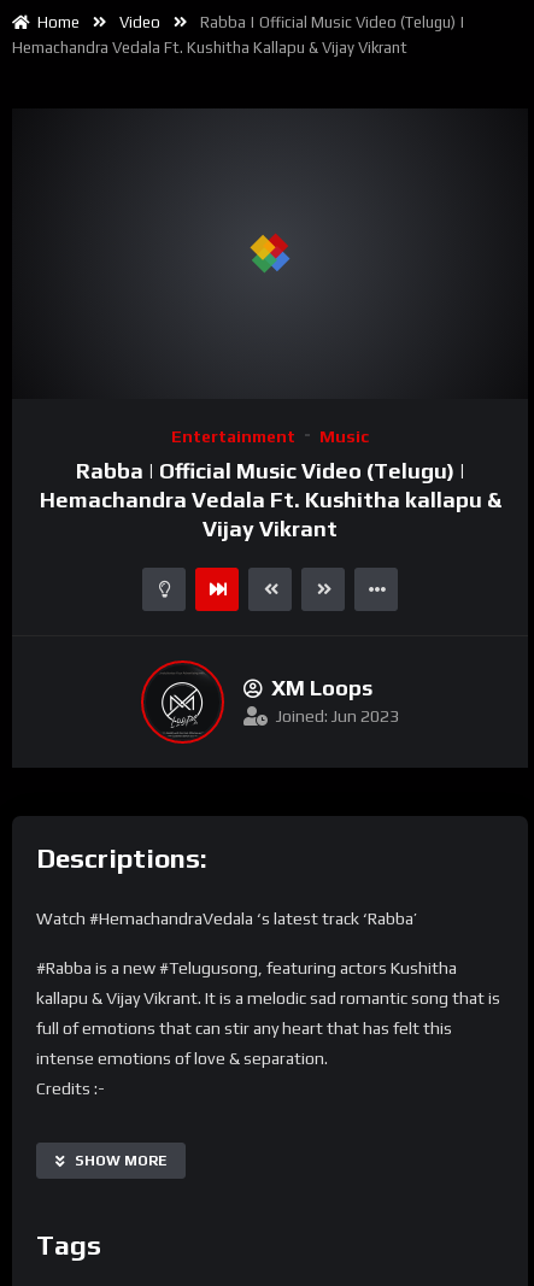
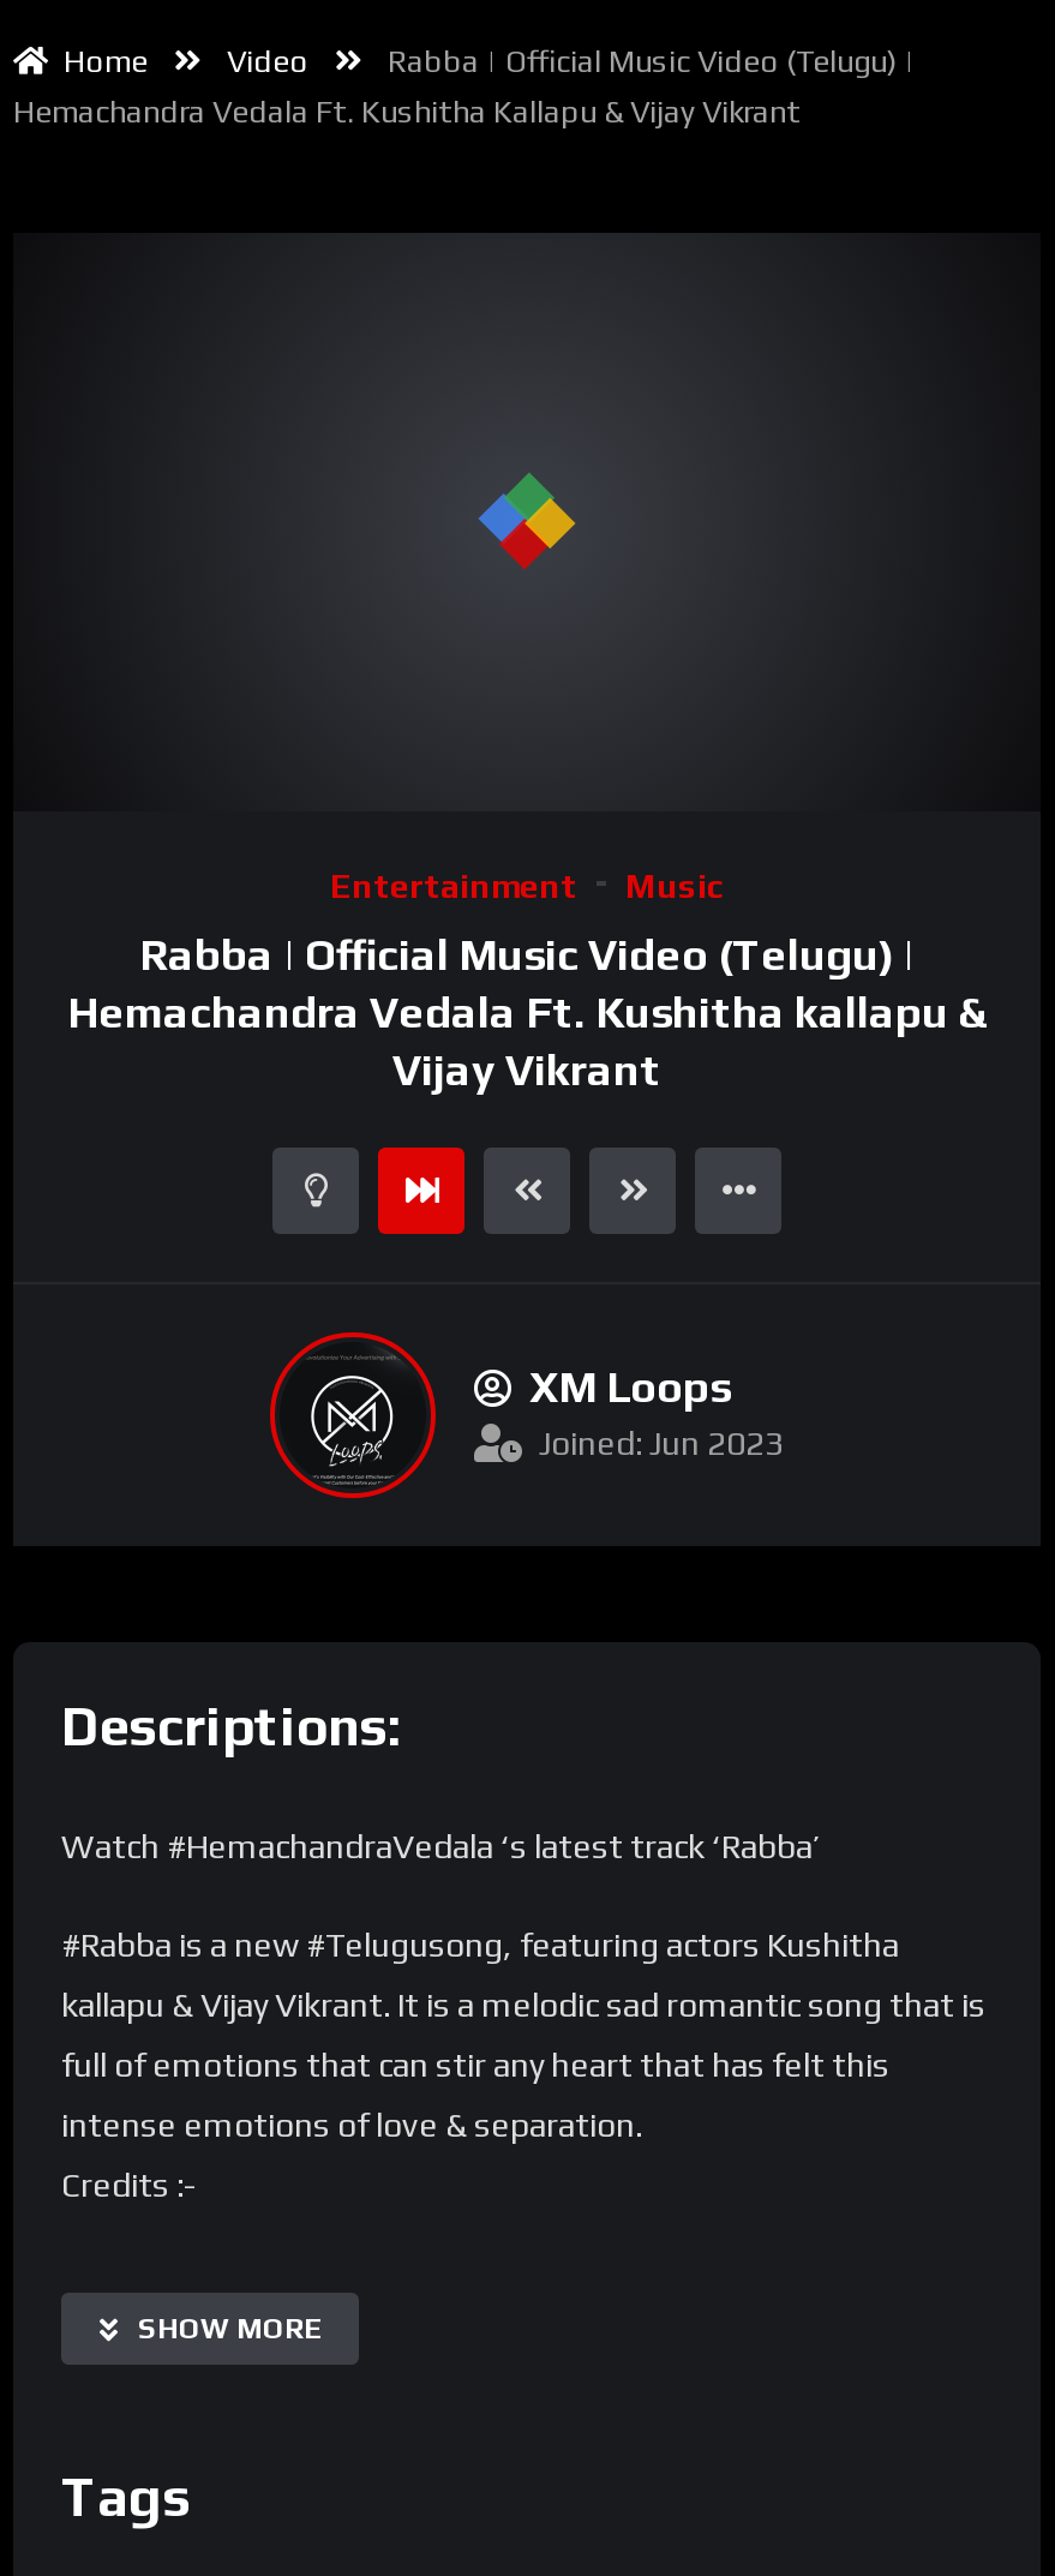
[247,230,293,276] [image] -> [476,473,577,571] [image]

